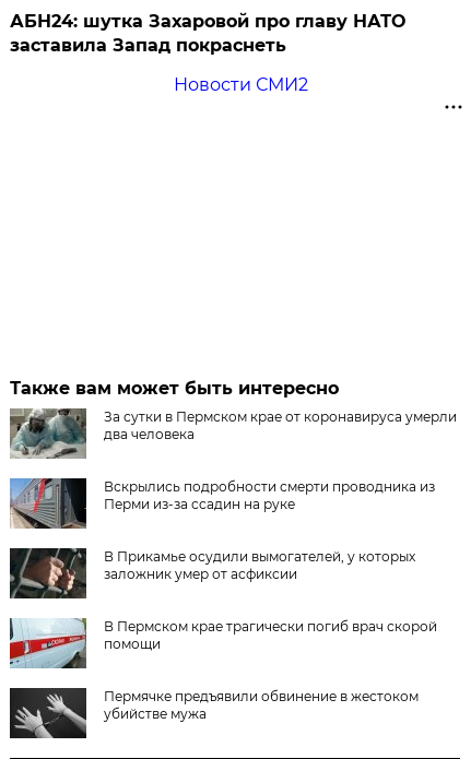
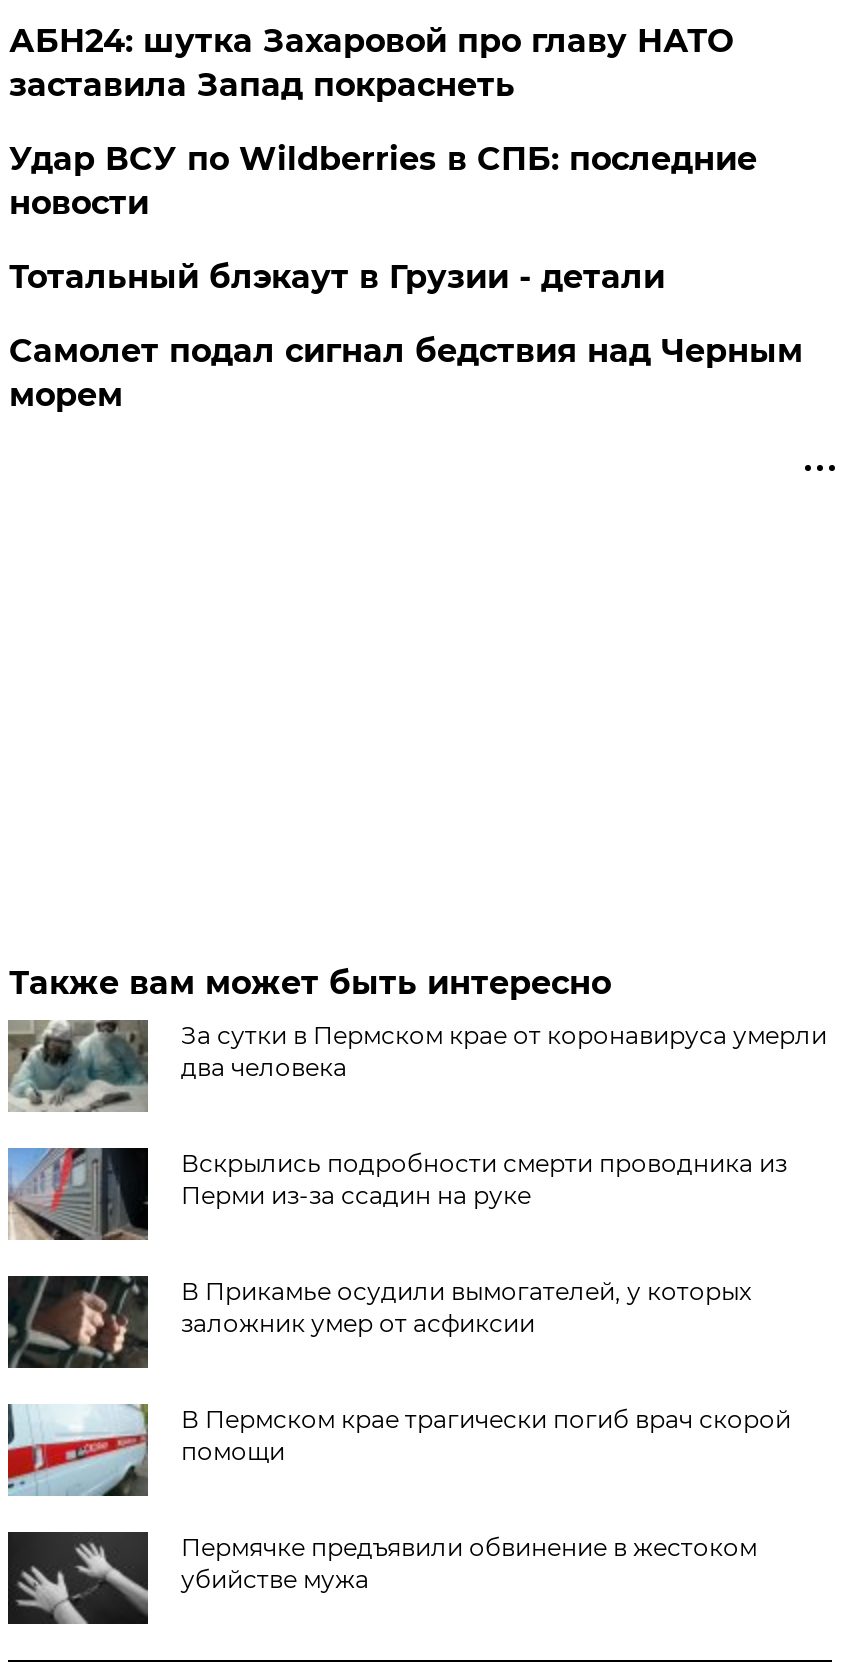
[173,74,308,95] Новости СМИ2 -> [9,140,803,414] Удар ВСУ по Wildberries в СПБ: последние | новости | Тотальный блэкаут в Грузии - детали | Самолет подал сигнал бедствия над Черным | морем

